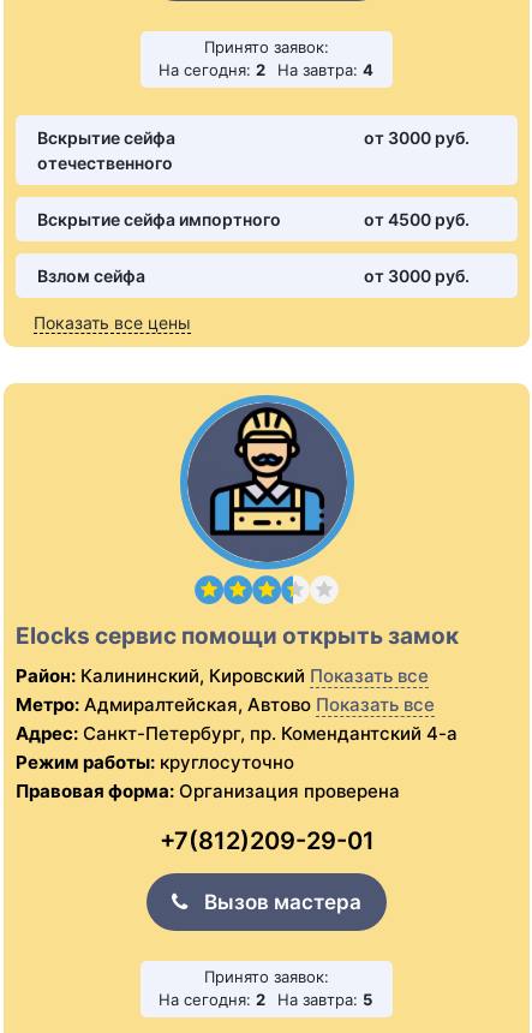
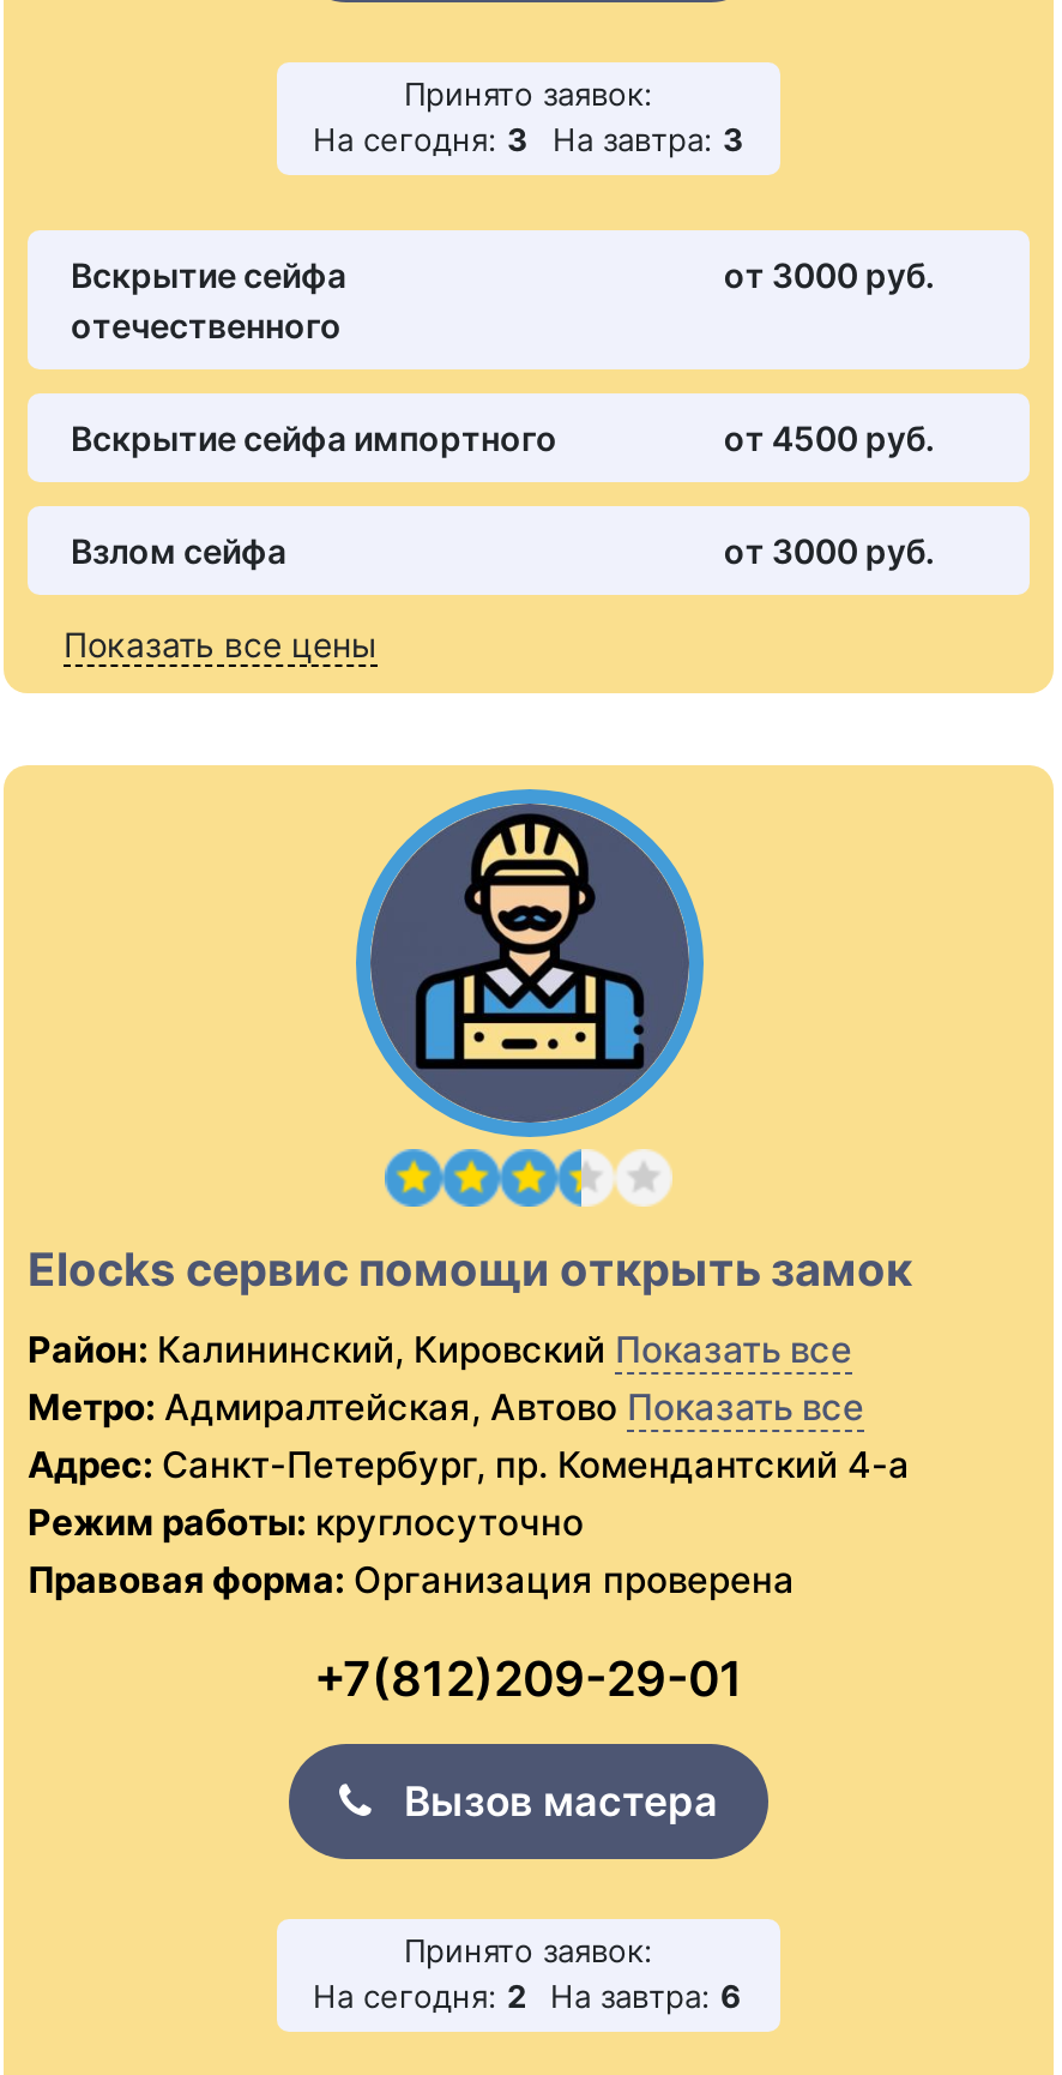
[159,60,265,80] На сегодня: 2 -> [313,121,529,159] На сегодня: 3
[277,60,373,80] На завтра: 4 -> [553,121,744,159] На завтра: 3
[159,990,372,1009] На сегодня: 2 На завтра: 5 -> [313,1977,742,2016] На сегодня: 2 На завтра: 6

